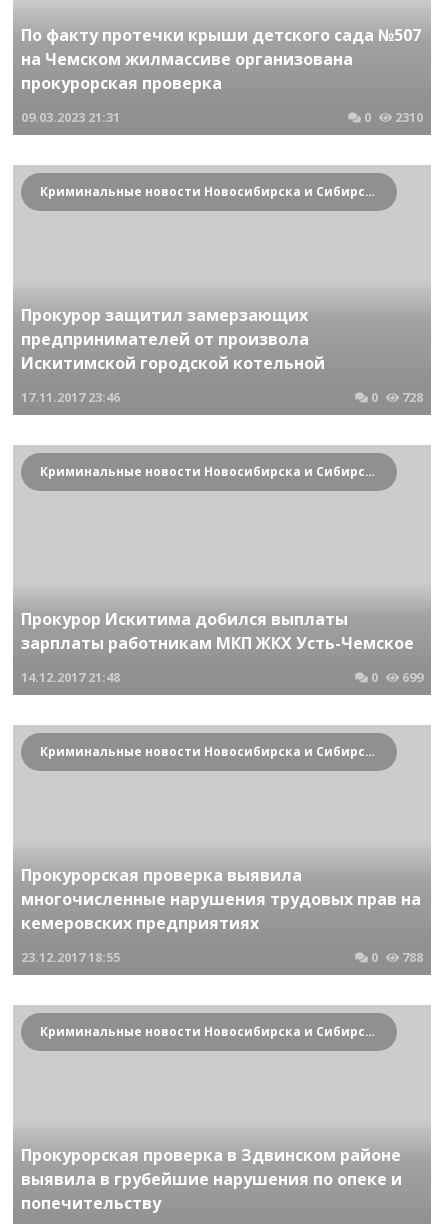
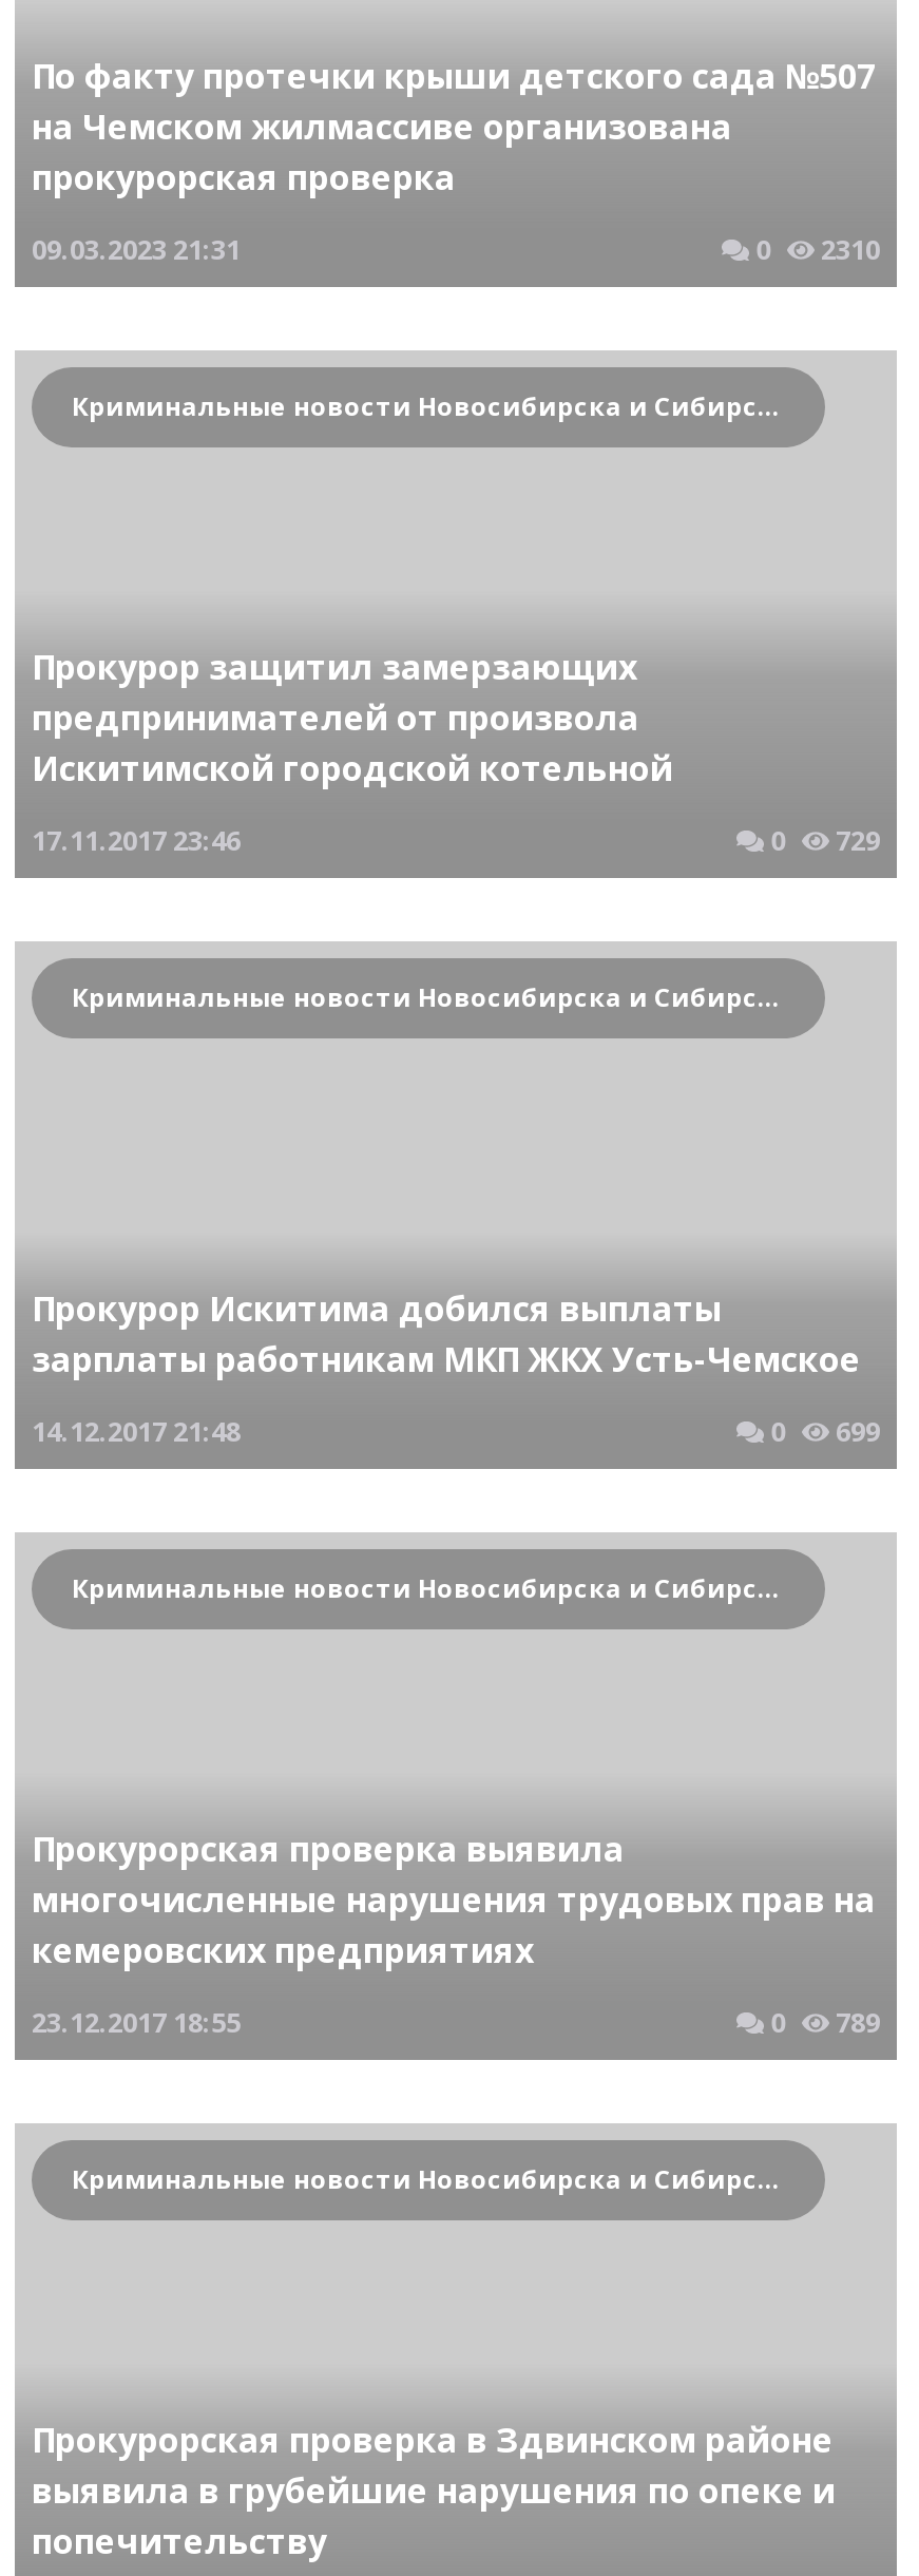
[368,388,423,406] 0 728 -> [764,821,880,859] 0 729
[368,948,423,966] 0 788 -> [764,2003,880,2041] 0 789

